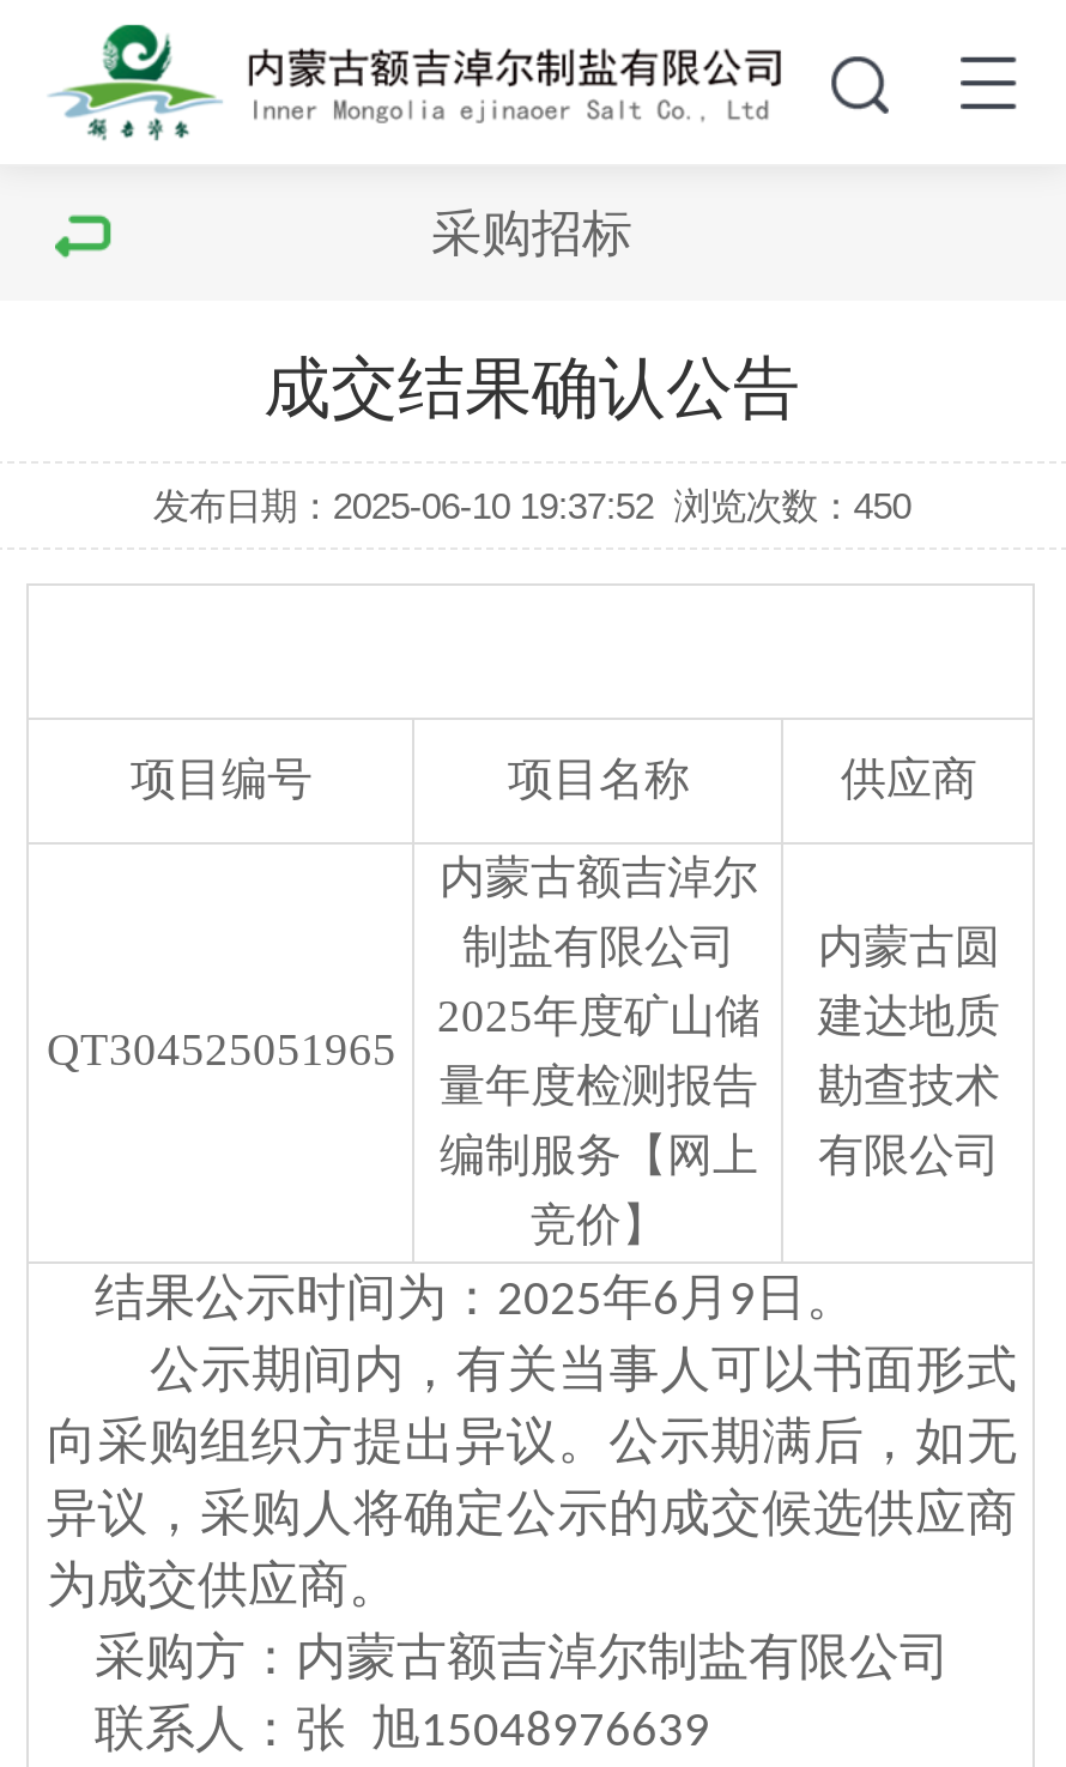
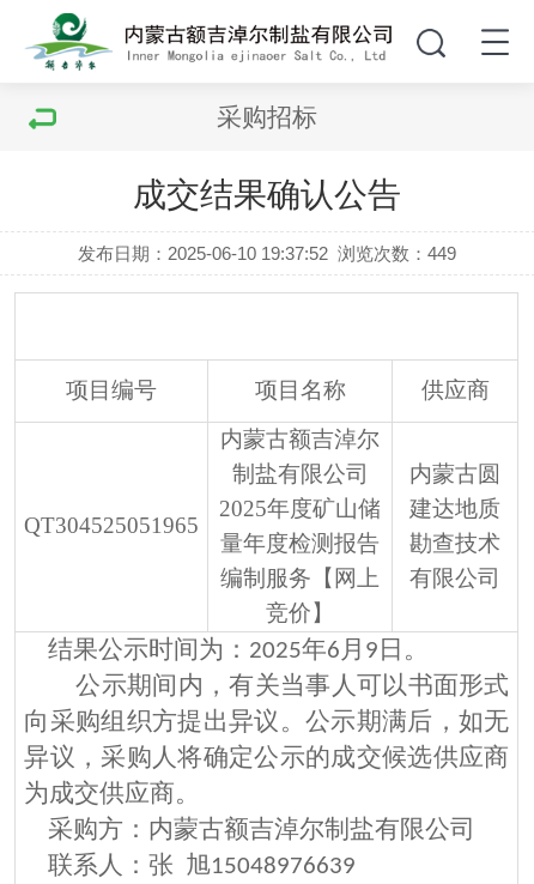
[153,485,911,526] 发布日期：2025-06-10 19:37:52 浏览次数：450 -> [78,243,456,264] 发布日期：2025-06-10 19:37:52 浏览次数：449

